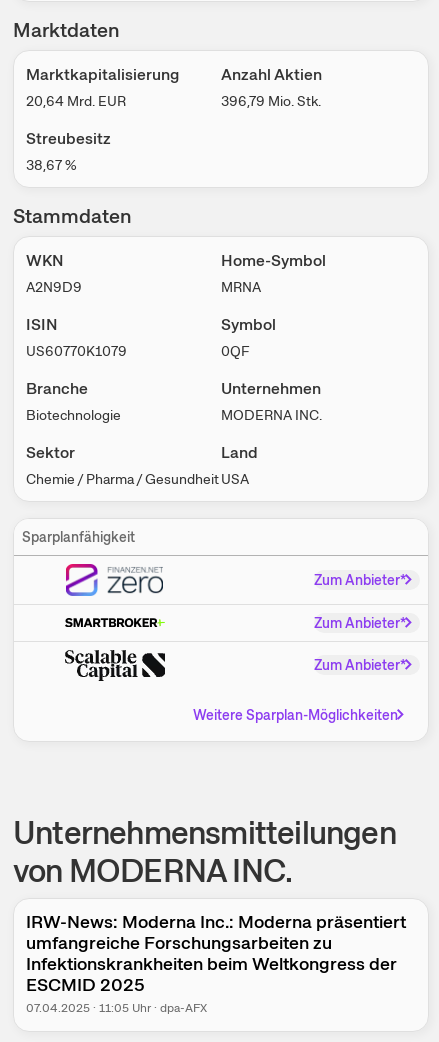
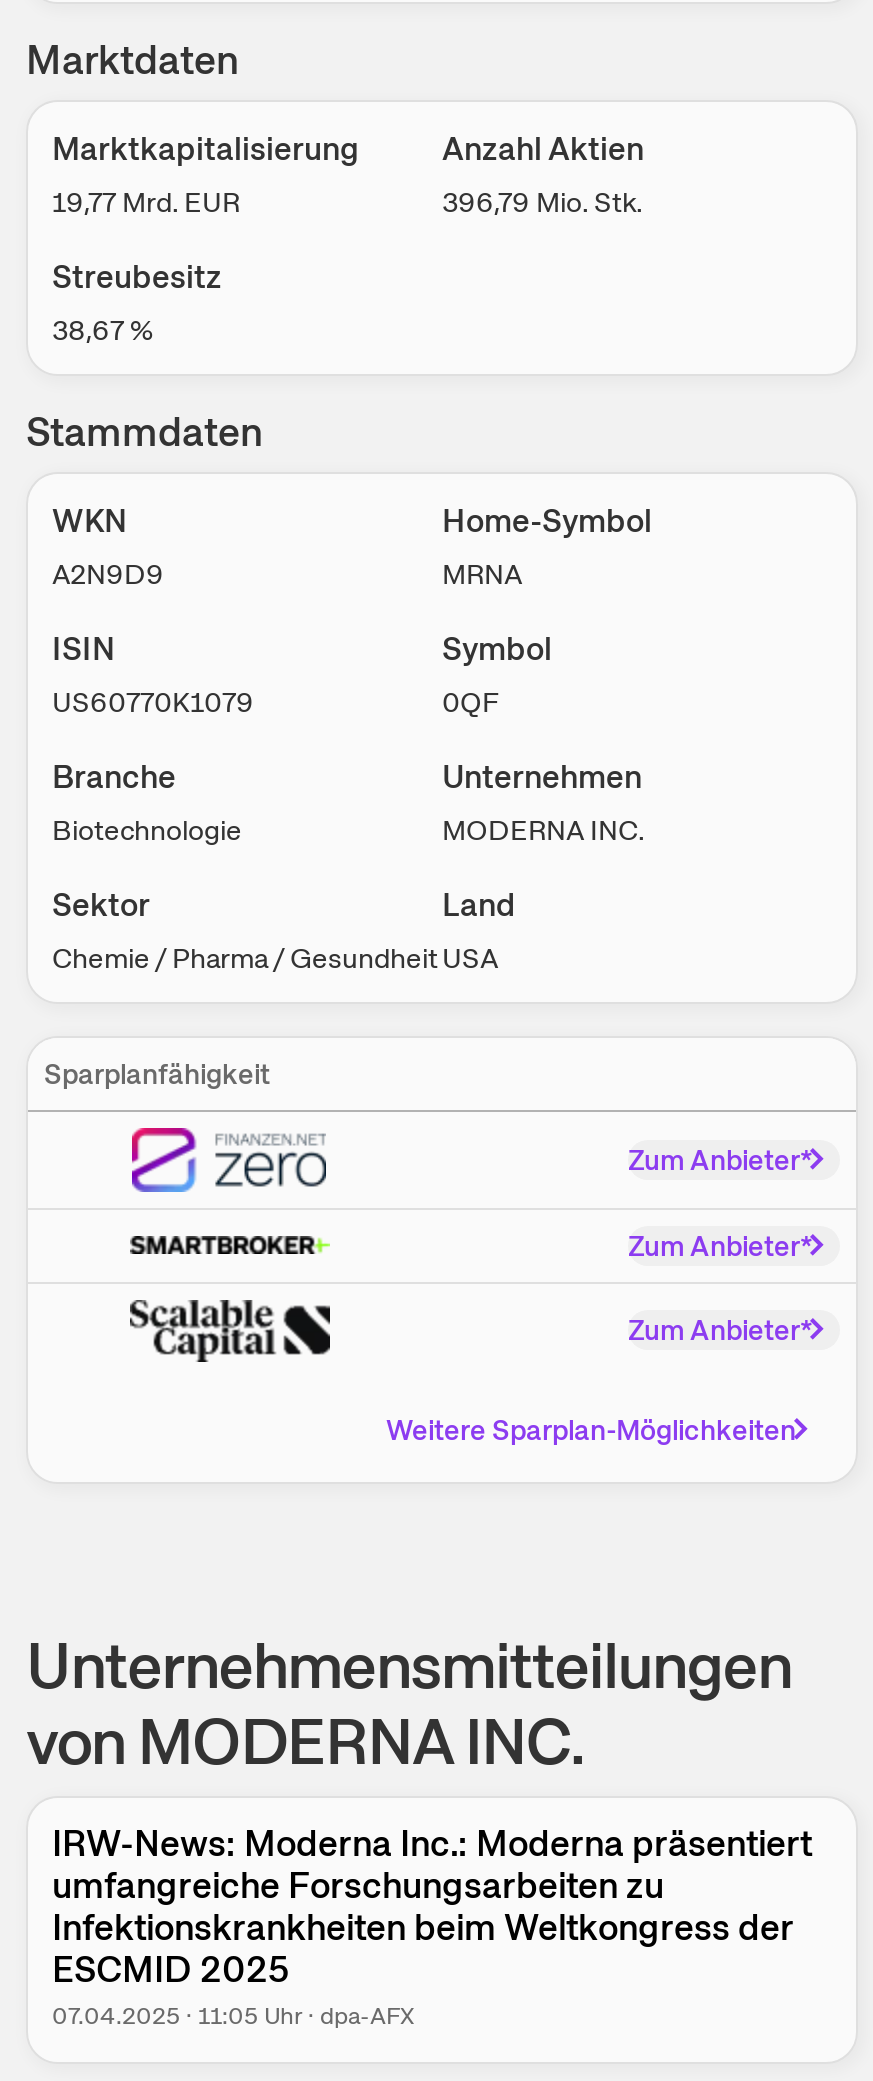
[26,92,126,110] 20,64 Mrd. EUR -> [52,184,240,220] 19,77 Mrd. EUR

